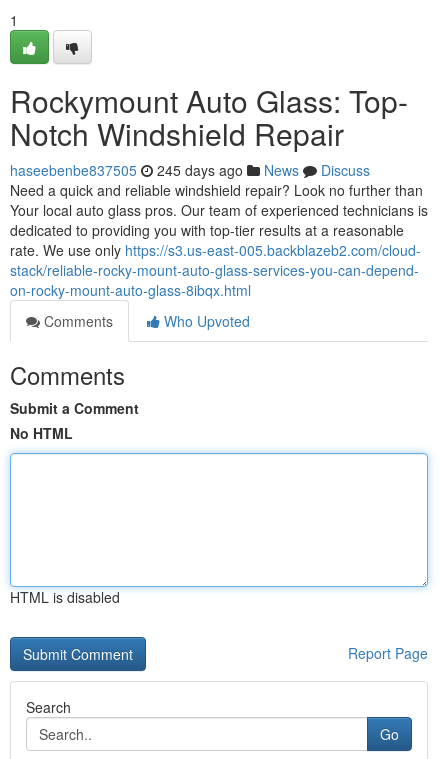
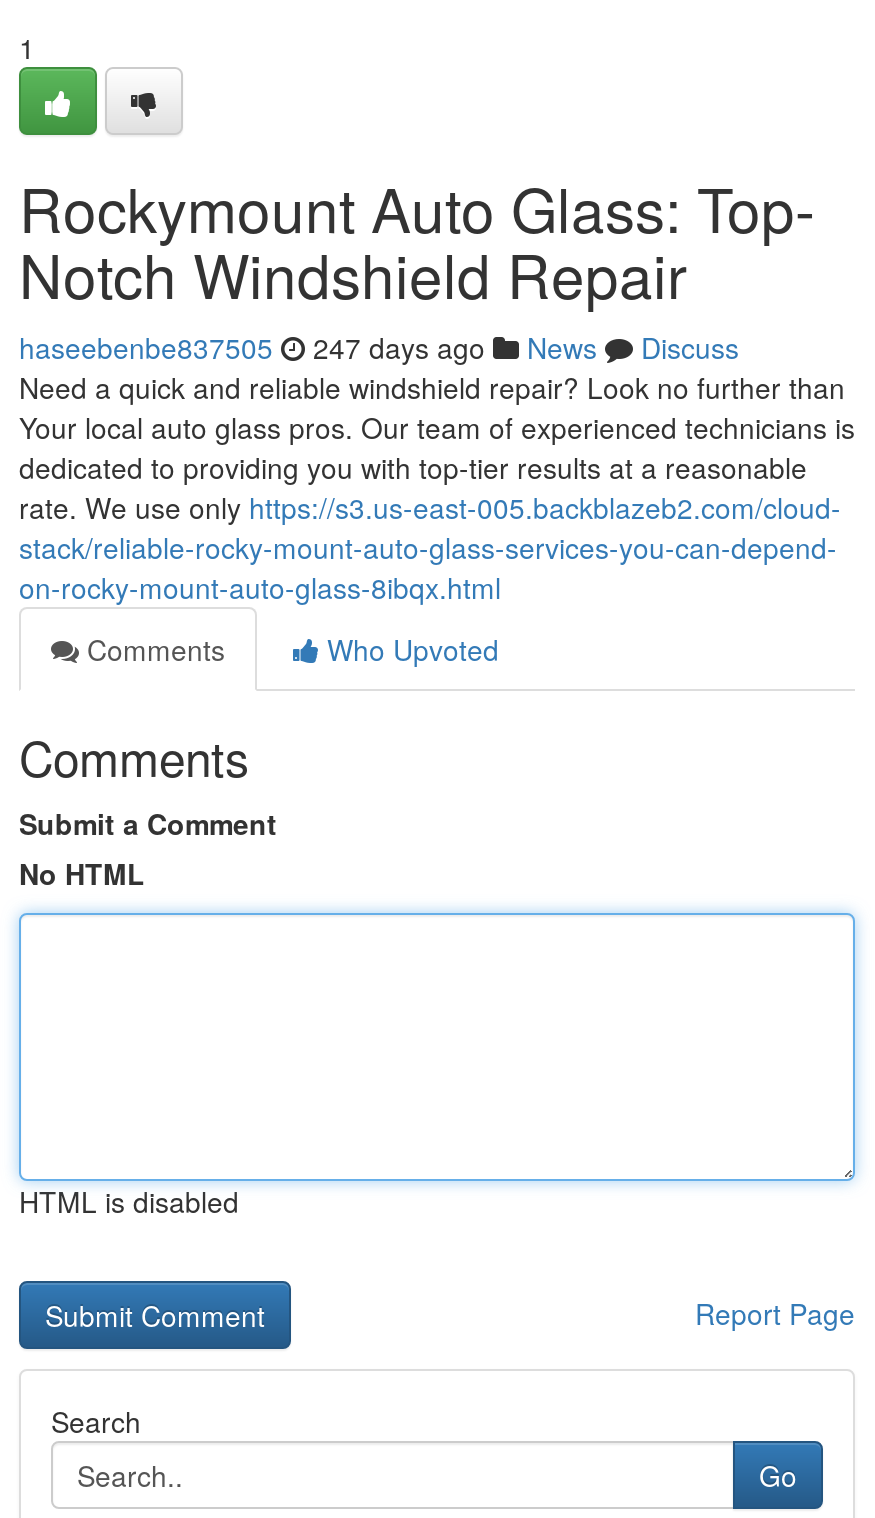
[10,160,370,180] haseebenbe837505 245 days ago News Discuss -> [19,327,739,367] haseebenbe837505 247 days ago News Discuss

